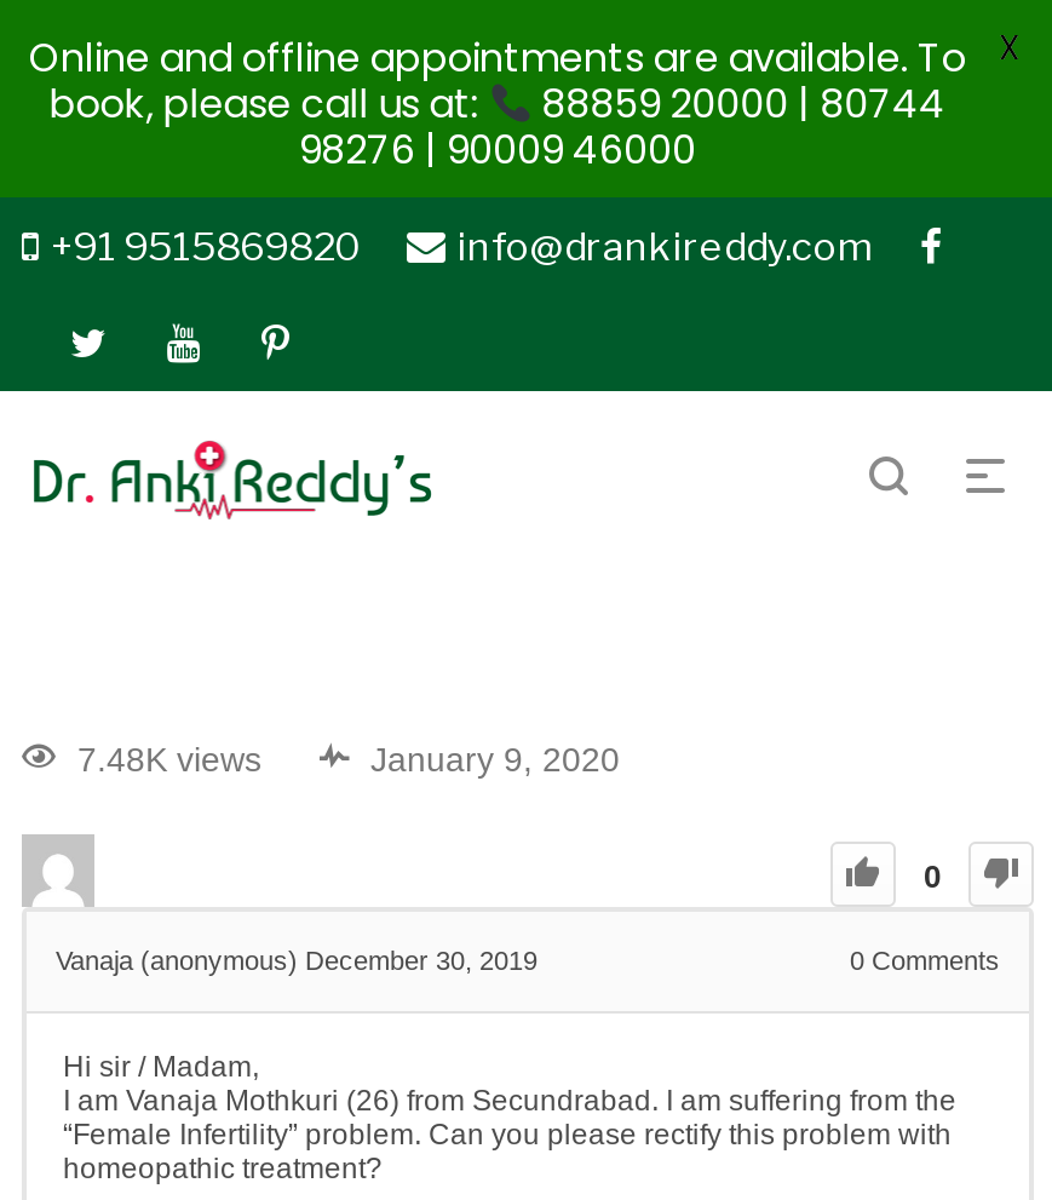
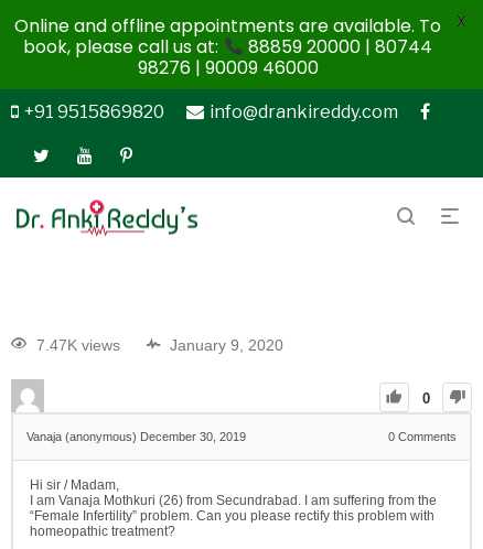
[77,741,261,779] 7.48K views -> [36,337,120,354] 7.47K views

